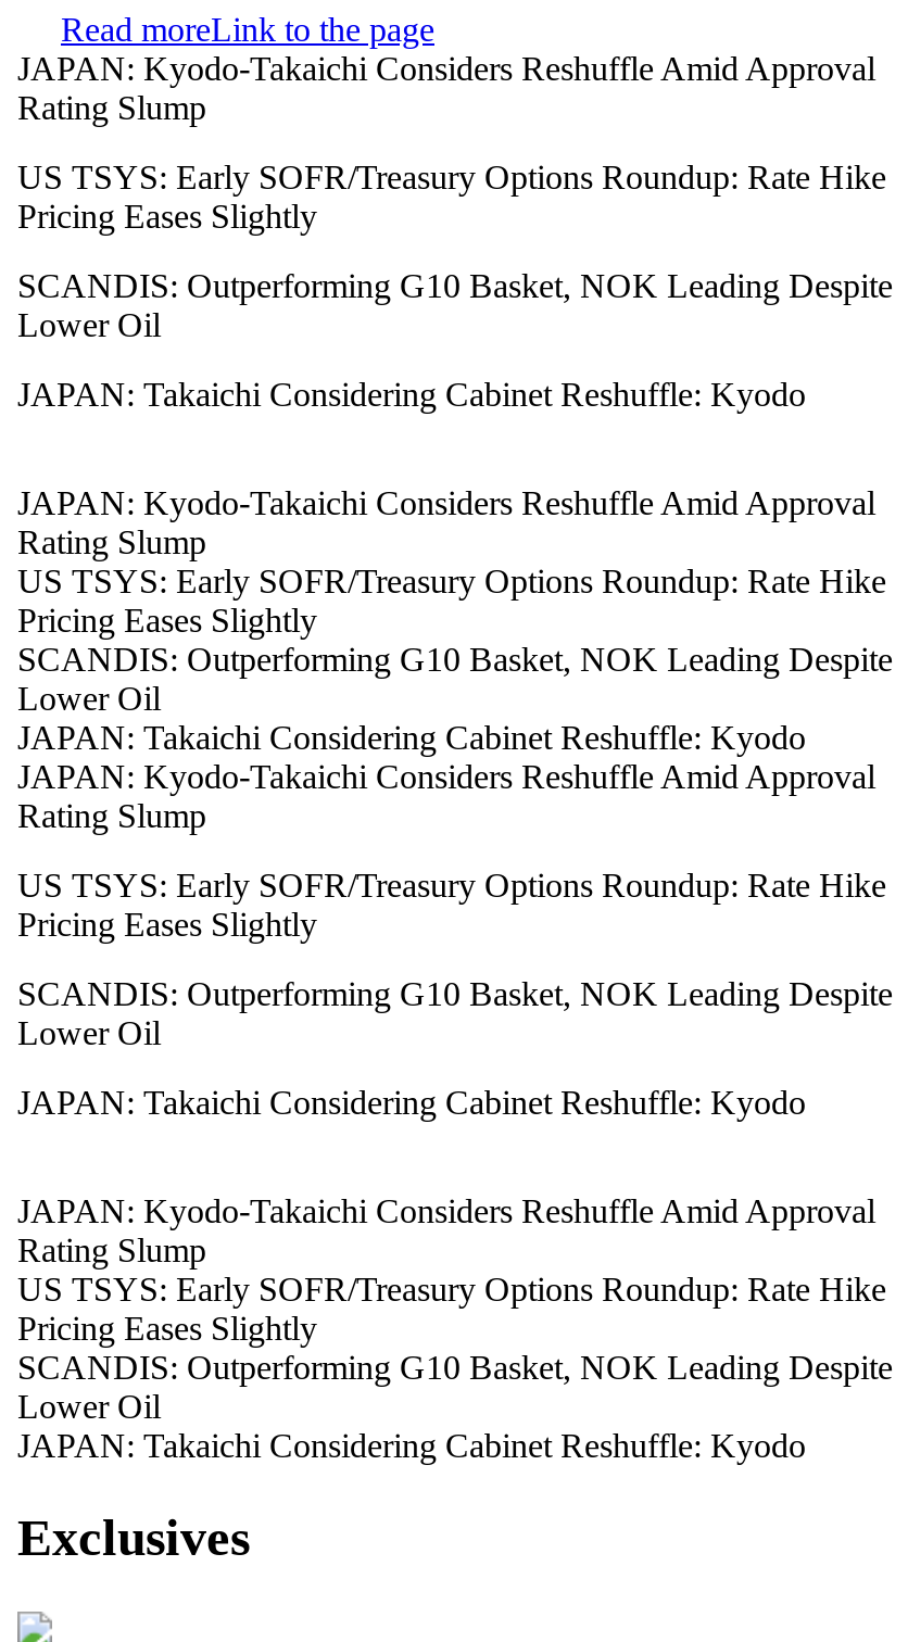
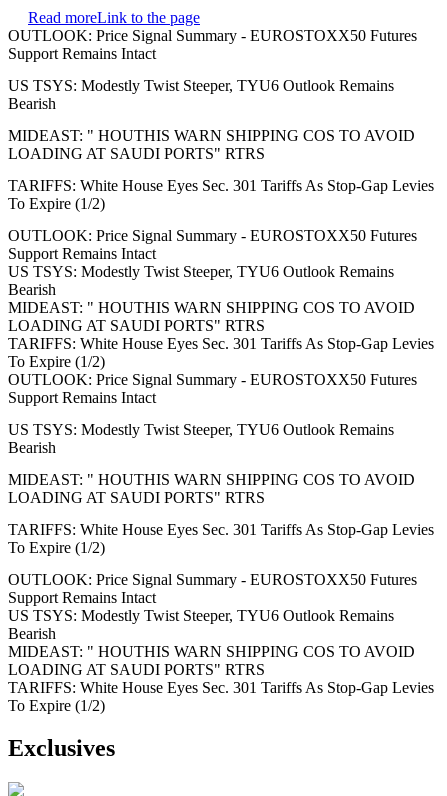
[17,50,875,126] JAPAN: Kyodo-Takaichi Considers Reshuffle Amid Approval | Rating Slump -> [8,27,417,62] OUTLOOK: Price Signal Summary - EUROSTOXX50 Futures | Support Remains Intact
[17,159,886,235] US TSYS: Early SOFR/Treasury Options Roundup: Rate Hike | Pricing Eases Slightly -> [8,77,394,112] US TSYS: Modestly Twist Steeper, TYU6 Outlook Remains | Bearish
[17,268,893,344] SCANDIS: Outperforming G10 Basket, NOK Leading Despite | Lower Oil -> [8,127,415,162] MIDEAST: " HOUTHIS WARN SHIPPING COS TO AVOID | LOADING AT SAUDI PORTS" RTRS
[17,376,806,413] JAPAN: Takaichi Considering Cabinet Reshuffle: Kyodo -> [8,177,434,212] TARIFFS: White House Eyes Sec. 301 Tariffs As Stop-Gap Levies | To Expire (1/2)
[17,485,893,834] JAPAN: Kyodo-Takaichi Considers Reshuffle Amid Approval | Rating Slump | US TSYS: Early SOFR/Treasury Options Roundup: Rate Hike | Pricing Eases Slightly | SCANDIS: Outperforming G10 Basket, NOK Leading Despite | Lower Oil | JAPAN: Takaichi Considering Cabinet Reshuffle: Kyodo | JAPAN: Kyodo-Takaichi Considers Reshuffle Amid Approval | Rating Slump -> [8,227,434,406] OUTLOOK: Price Signal Summary - EUROSTOXX50 Futures | Support Remains Intact | US TSYS: Modestly Twist Steeper, TYU6 Outlook Remains | Bearish | MIDEAST: " HOUTHIS WARN SHIPPING COS TO AVOID | LOADING AT SAUDI PORTS" RTRS | TARIFFS: White House Eyes Sec. 301 Tariffs As Stop-Gap Levies | To Expire (1/2) | OUTLOOK: Price Signal Summary - EUROSTOXX50 Futures | Support Remains Intact
[17,867,886,943] US TSYS: Early SOFR/Treasury Options Roundup: Rate Hike | Pricing Eases Slightly -> [8,421,394,456] US TSYS: Modestly Twist Steeper, TYU6 Outlook Remains | Bearish
[17,976,893,1052] SCANDIS: Outperforming G10 Basket, NOK Leading Despite | Lower Oil -> [8,471,415,506] MIDEAST: " HOUTHIS WARN SHIPPING COS TO AVOID | LOADING AT SAUDI PORTS" RTRS
[17,1084,806,1121] JAPAN: Takaichi Considering Cabinet Reshuffle: Kyodo -> [8,521,434,556] TARIFFS: White House Eyes Sec. 301 Tariffs As Stop-Gap Levies | To Expire (1/2)
[17,1193,893,1464] JAPAN: Kyodo-Takaichi Considers Reshuffle Amid Approval | Rating Slump | US TSYS: Early SOFR/Treasury Options Roundup: Rate Hike | Pricing Eases Slightly | SCANDIS: Outperforming G10 Basket, NOK Leading Despite | Lower Oil | JAPAN: Takaichi Considering Cabinet Reshuffle: Kyodo -> [8,571,434,714] OUTLOOK: Price Signal Summary - EUROSTOXX50 Futures | Support Remains Intact | US TSYS: Modestly Twist Steeper, TYU6 Outlook Remains | Bearish | MIDEAST: " HOUTHIS WARN SHIPPING COS TO AVOID | LOADING AT SAUDI PORTS" RTRS | TARIFFS: White House Eyes Sec. 301 Tariffs As Stop-Gap Levies | To Expire (1/2)

